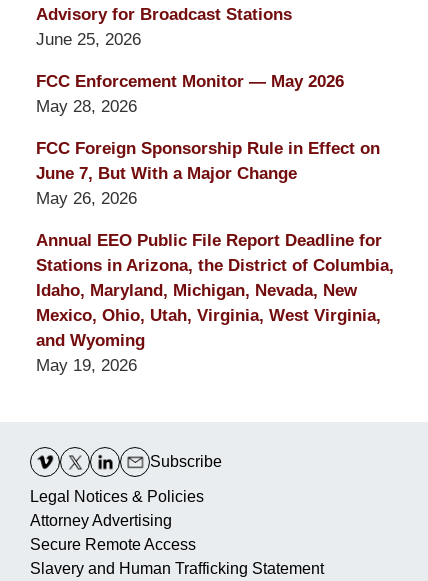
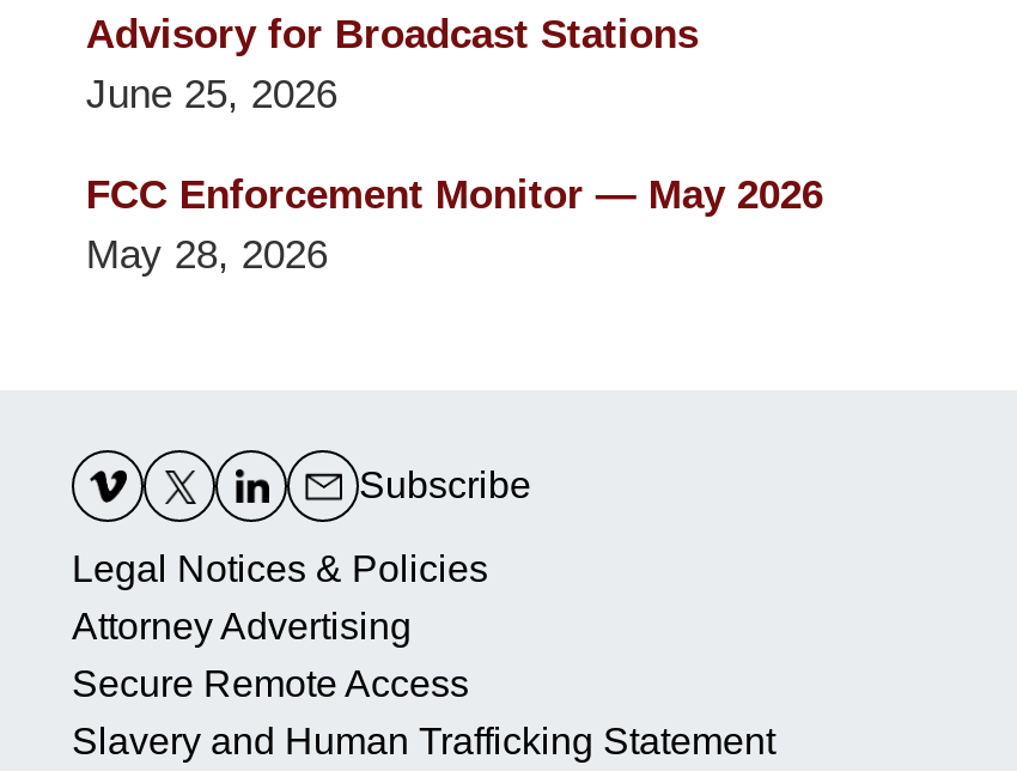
[36,139,394,375] FCC Foreign Sponsorship Rule in Effect on | June 7, But With a Major Change | May 26, 2026 | Annual EEO Public File Report Deadline for | Stations in Arizona, the District of Columbia, | Idaho, Maryland, Michigan, Nevada, New | Mexico, Ohio, Utah, Virginia, West Virginia, | and Wyoming | May 19, 2026 -> none

